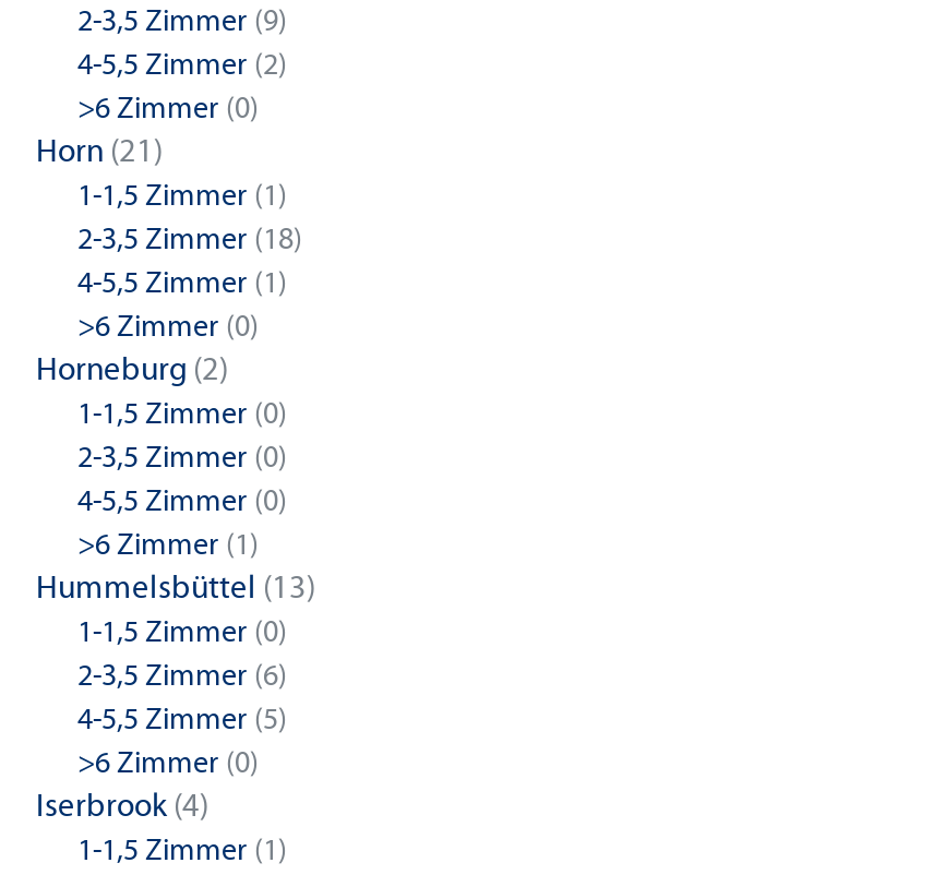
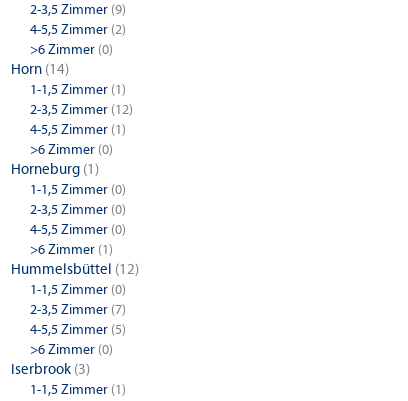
[36,133,163,170] Horn (21) -> [11,61,69,78] Horn (14)
[77,223,302,257] 2-3,5 Zimmer (18) -> [30,102,133,118] 2-3,5 Zimmer (12)
[36,351,228,388] Horneburg (2) -> [11,161,99,178] Horneburg (1)
[36,570,315,607] Hummelsbüttel (13) -> [11,261,139,278] Hummelsbüttel (12)
[77,659,287,694] 2-3,5 Zimmer (6) -> [30,302,126,318] 2-3,5 Zimmer (7)
[36,788,208,825] Iserbrook (4) -> [11,361,90,378] Iserbrook (3)

